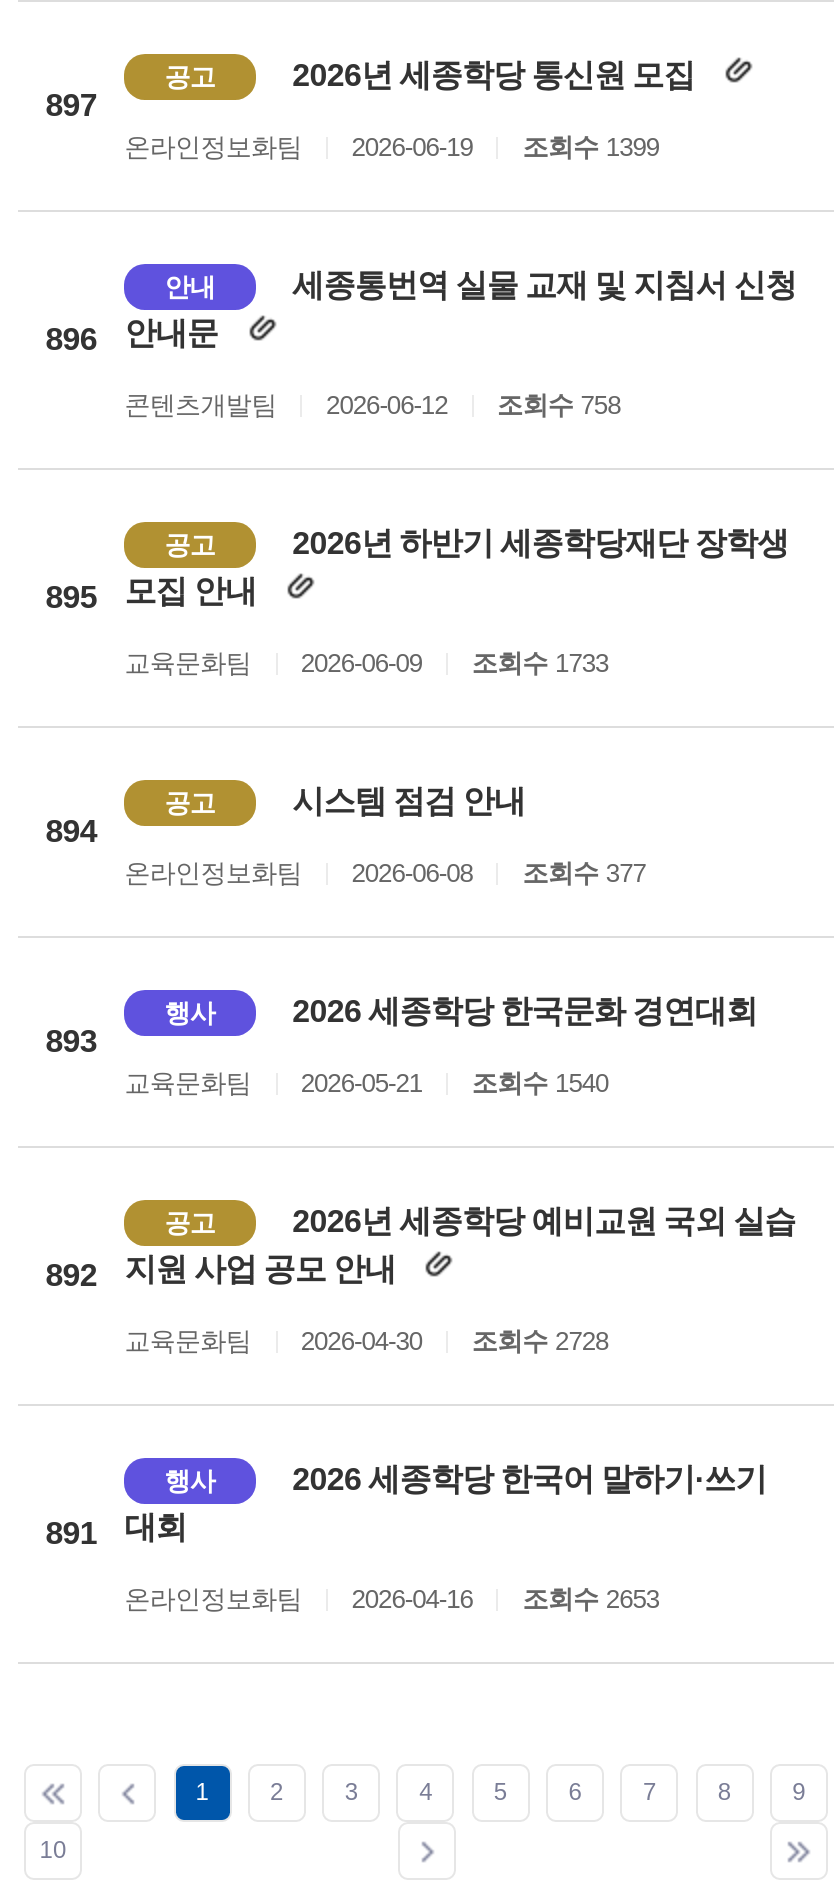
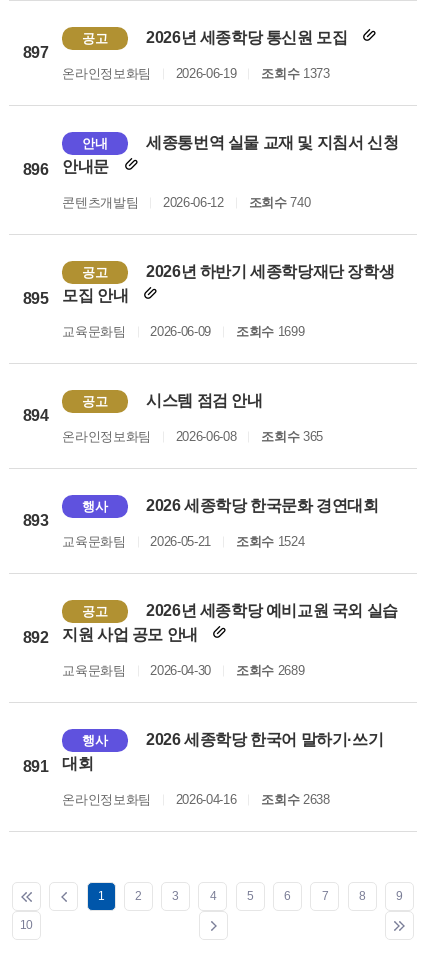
[124,132,659,162] 온라인정보화팀 2026-06-19 조회수 1399 -> [62,66,330,81] 온라인정보화팀 2026-06-19 조회수 1373
[124,390,620,420] 콘텐츠개발팀 2026-06-12 조회수 758 -> [62,195,310,210] 콘텐츠개발팀 2026-06-12 조회수 740
[124,648,608,678] 교육문화팀 2026-06-09 조회수 1733 -> [62,324,304,339] 교육문화팀 2026-06-09 조회수 1699
[124,858,646,888] 온라인정보화팀 2026-06-08 조회수 377 -> [62,429,323,444] 온라인정보화팀 2026-06-08 조회수 365
[124,1068,608,1098] 교육문화팀 2026-05-21 조회수 1540 -> [62,534,304,549] 교육문화팀 2026-05-21 조회수 1524
[124,1326,608,1356] 교육문화팀 2026-04-30 조회수 2728 -> [62,663,304,678] 교육문화팀 2026-04-30 조회수 2689
[124,1584,659,1614] 온라인정보화팀 2026-04-16 조회수 2653 -> [62,792,330,807] 온라인정보화팀 2026-04-16 조회수 2638

